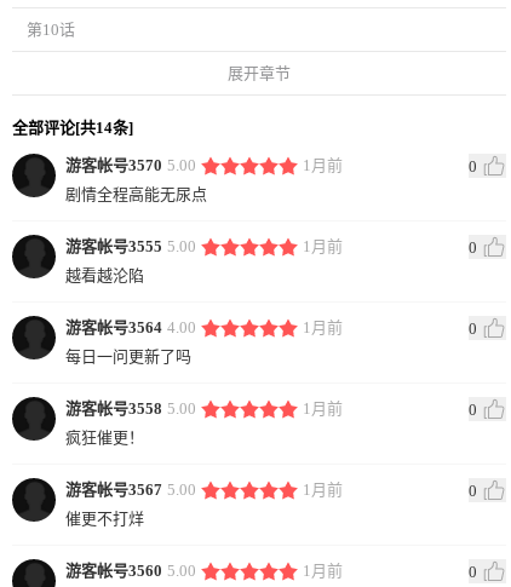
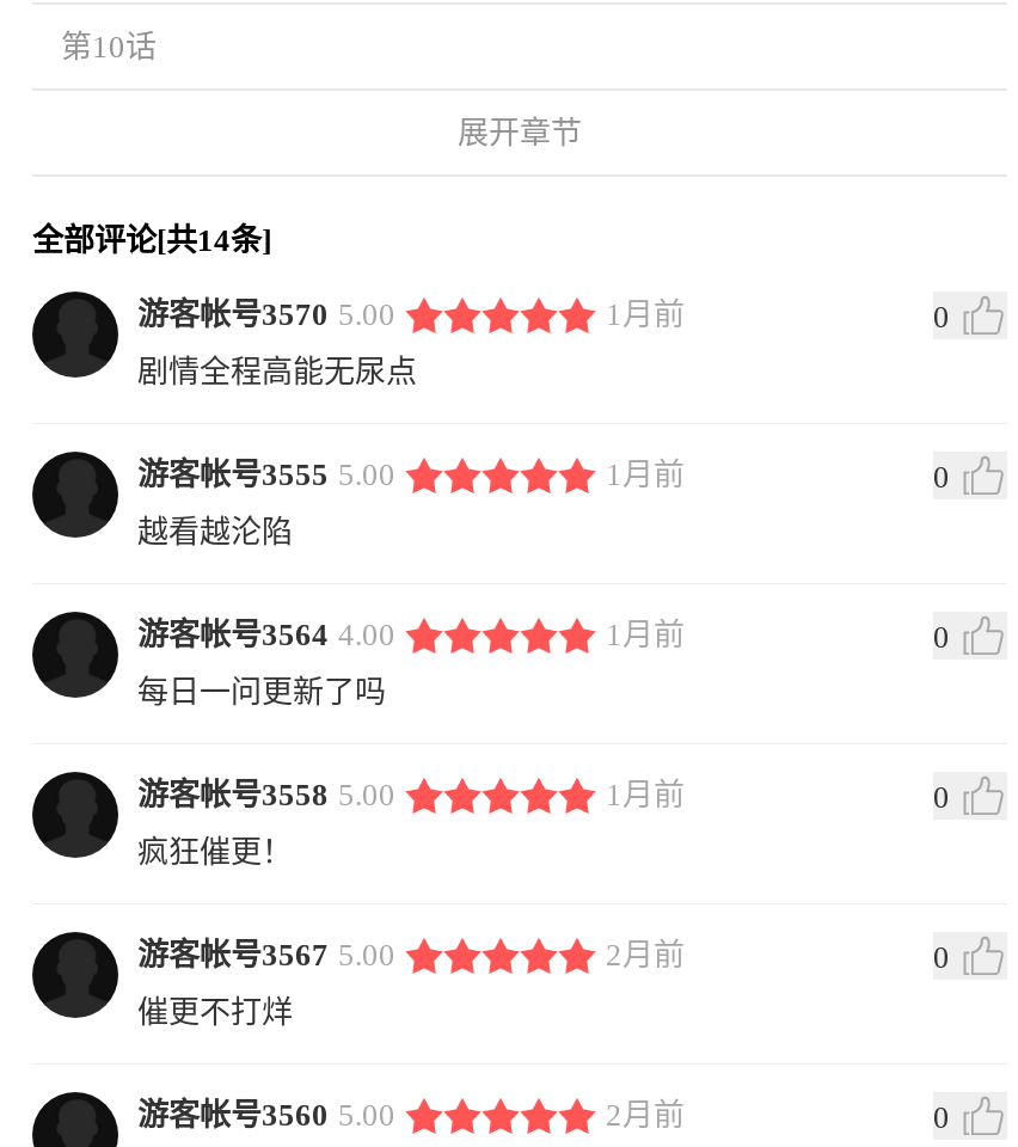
[303,481,343,499] 1月前 -> [606,937,685,973] 2月前
[303,562,343,580] 1月前 -> [606,1097,685,1133] 2月前

